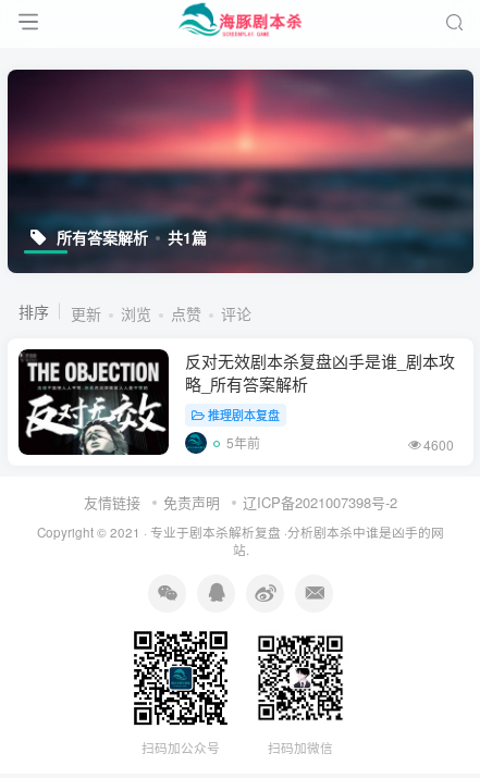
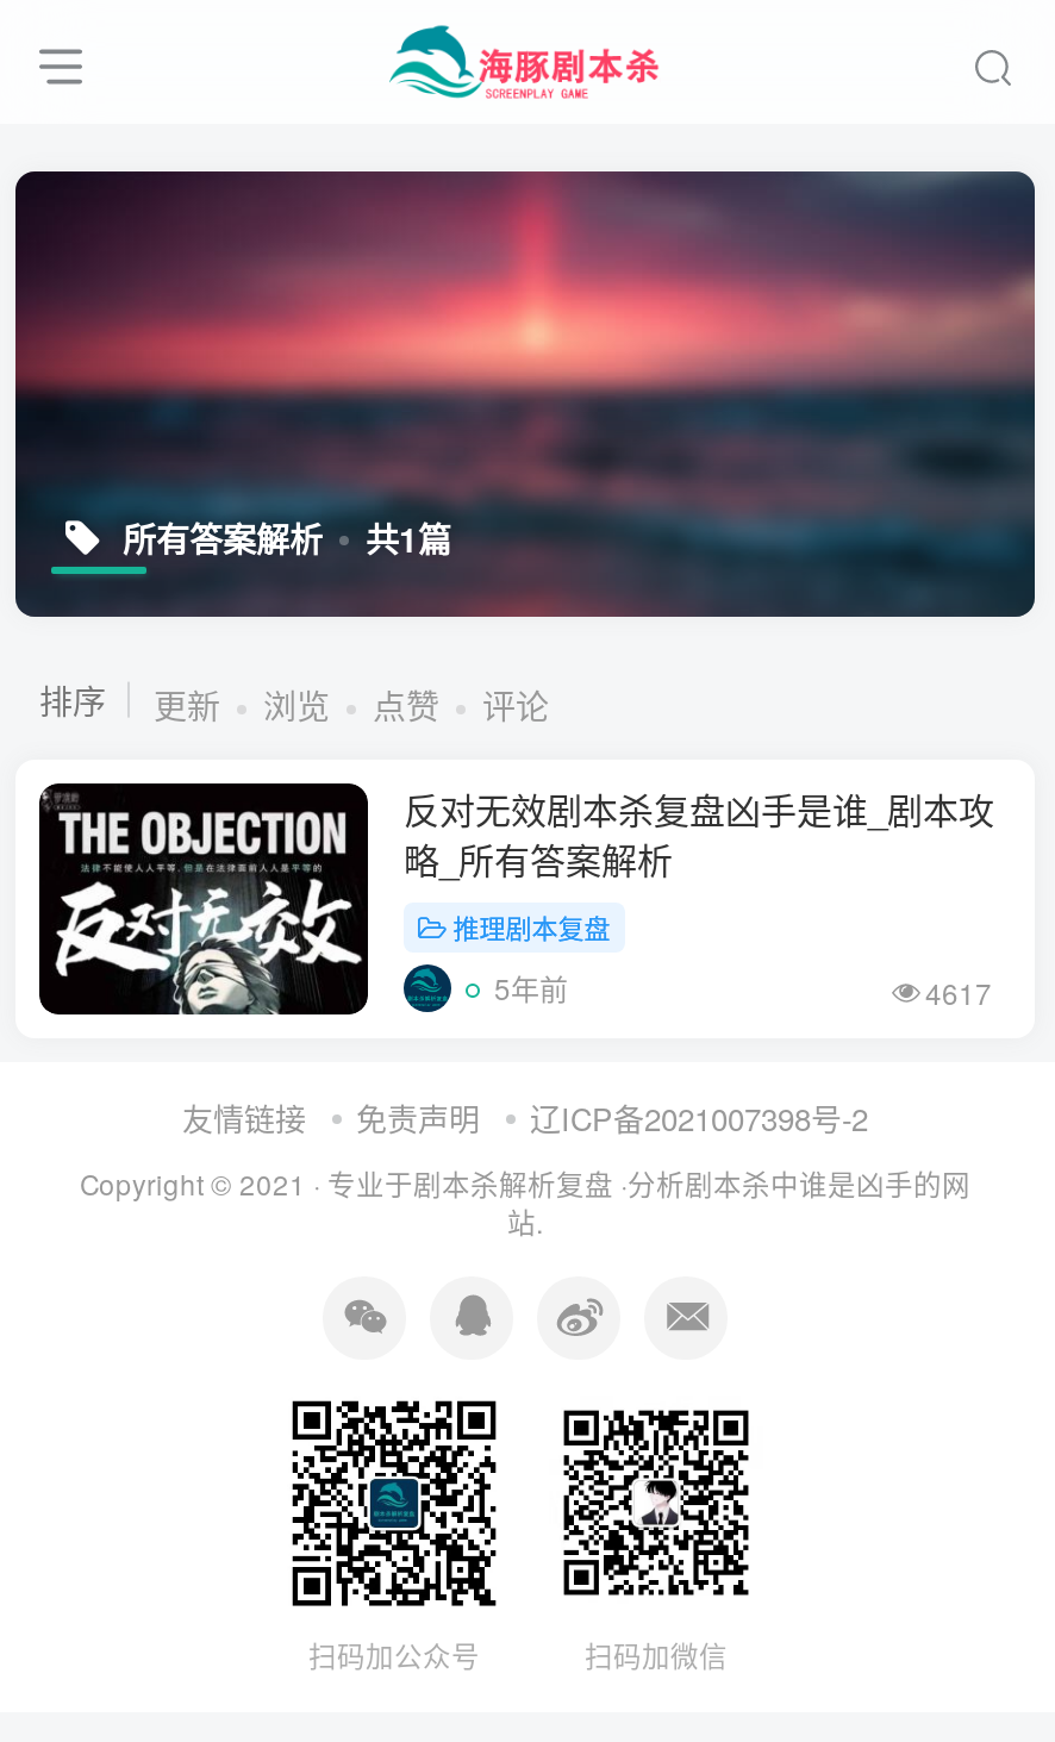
[423,435,454,453] 4600 -> [925,971,992,1011] 4617

